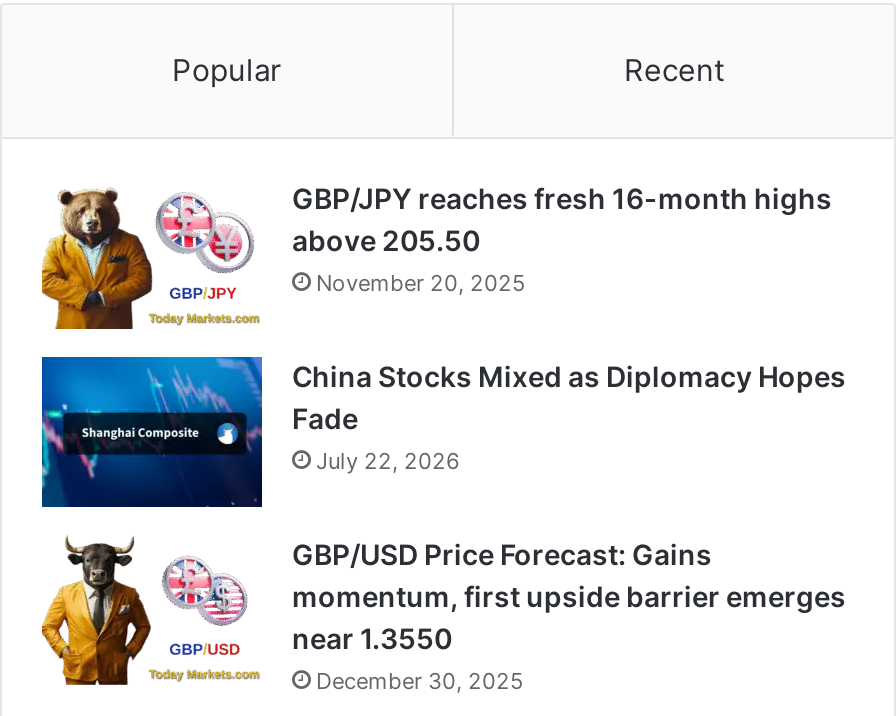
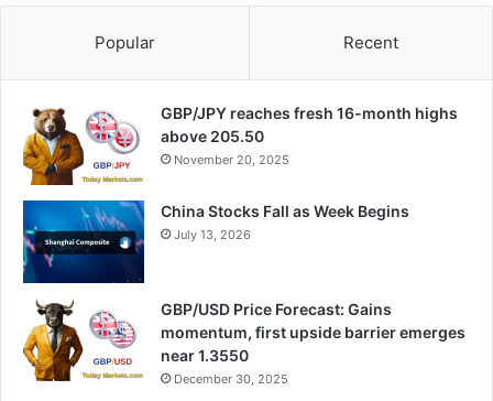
[292,360,846,476] China Stocks Mixed as Diplomacy Hopes | Fade | July 22, 2026 -> [161,202,409,243] China Stocks Fall as Week Begins | July 13, 2026

